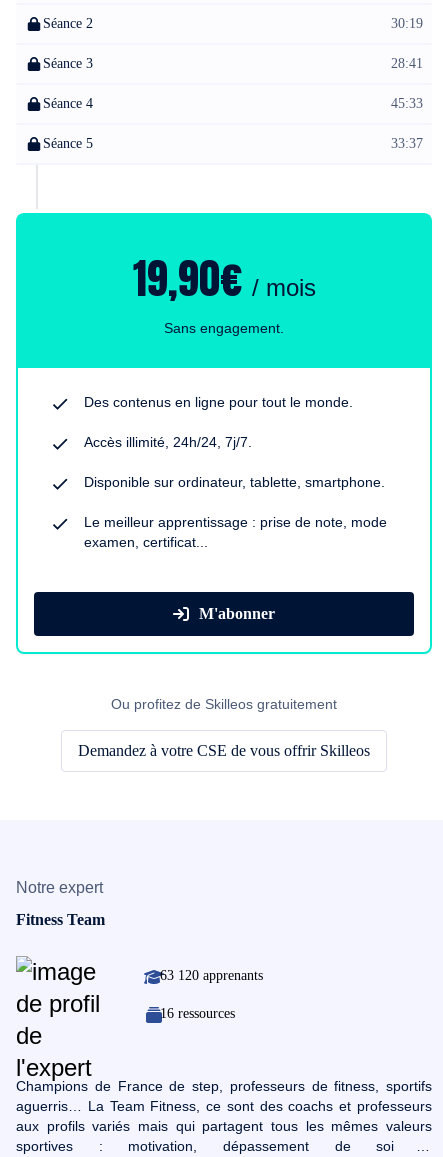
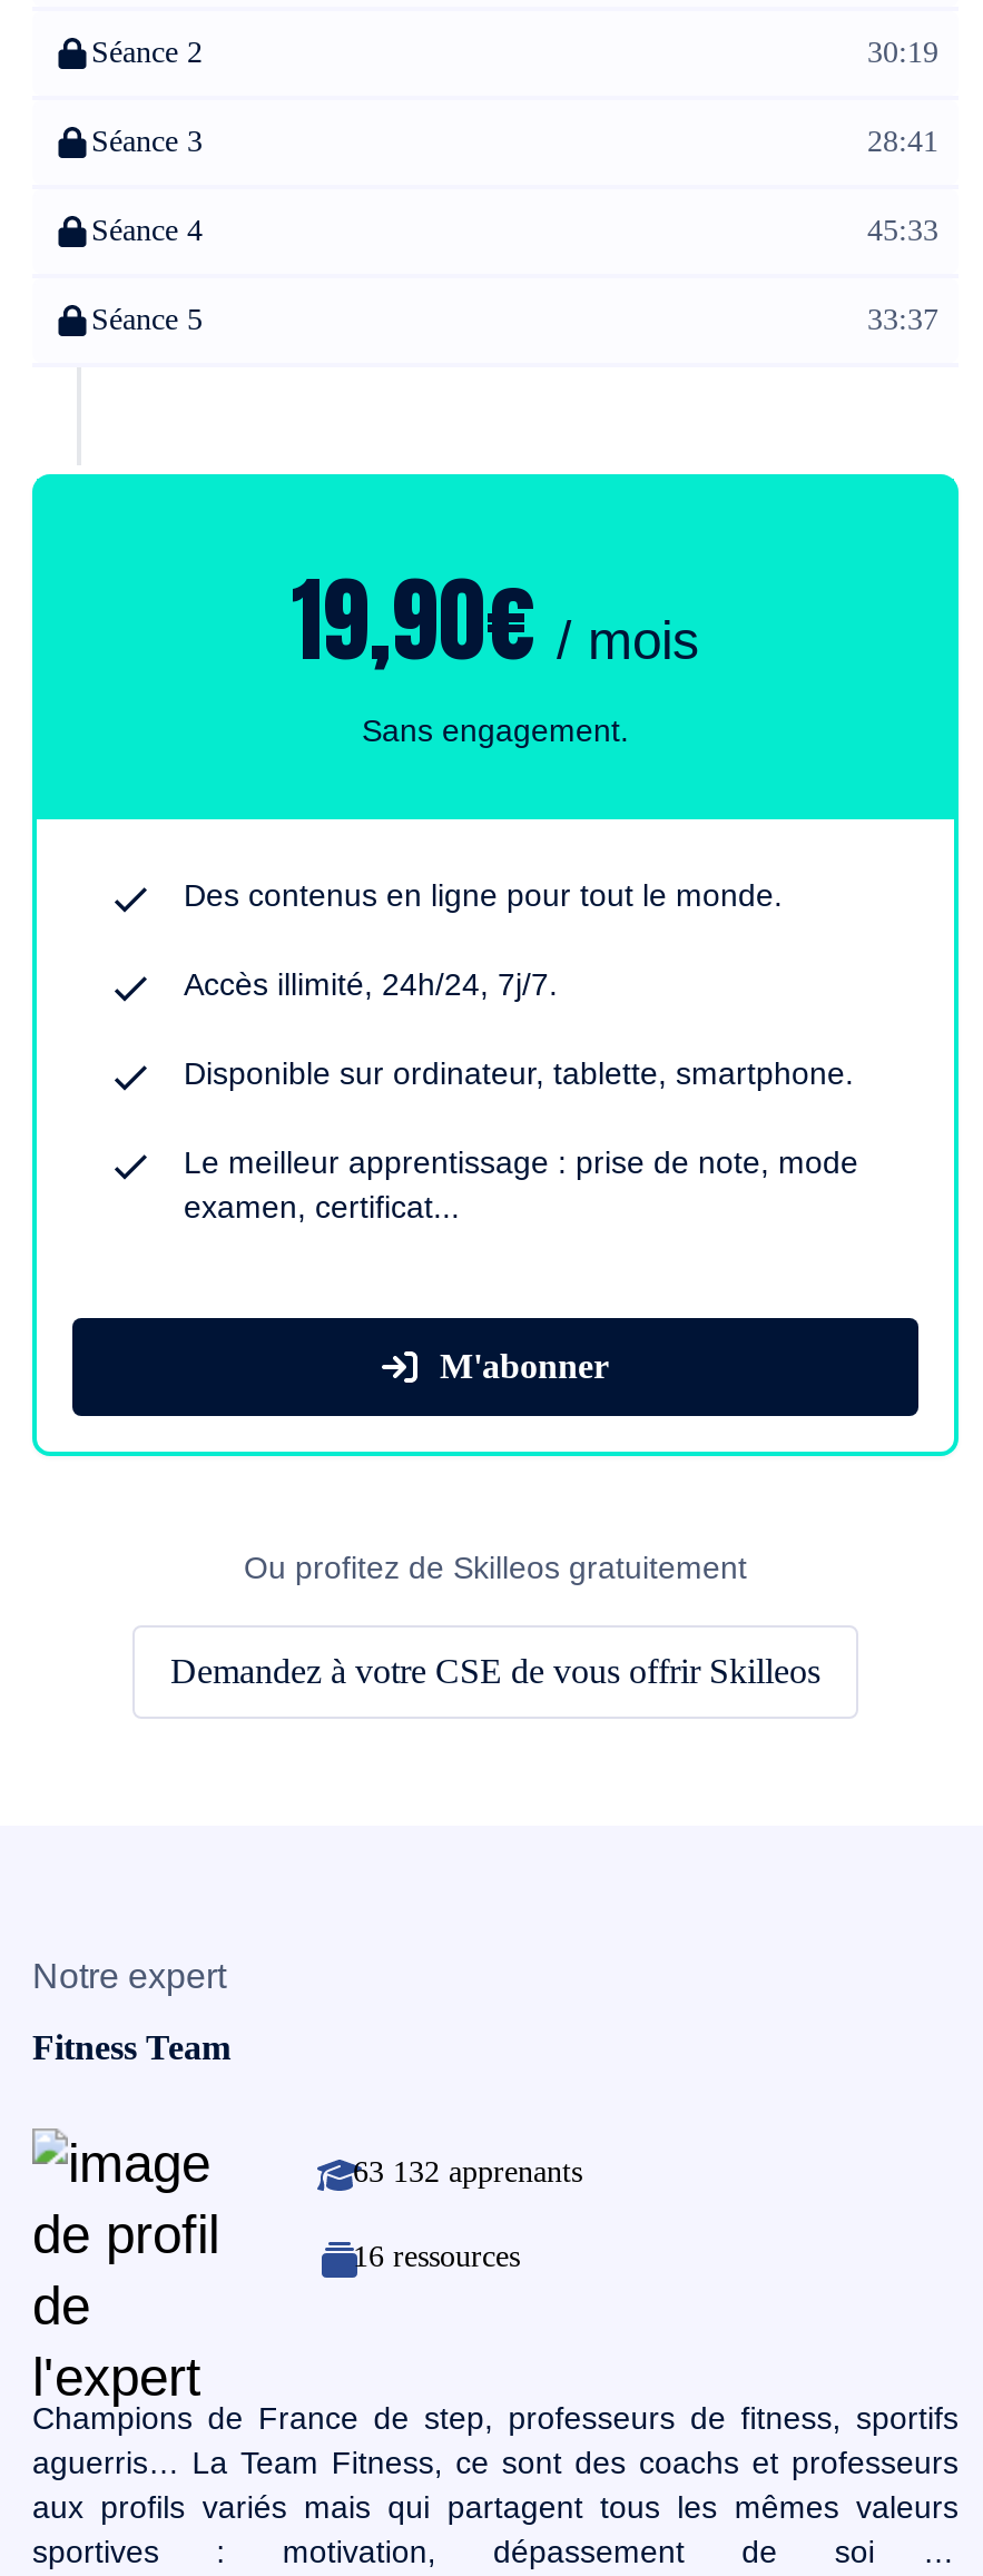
[160,968,263,983] 63 120 apprenants -> [353,2155,582,2189] 63 132 apprenants

